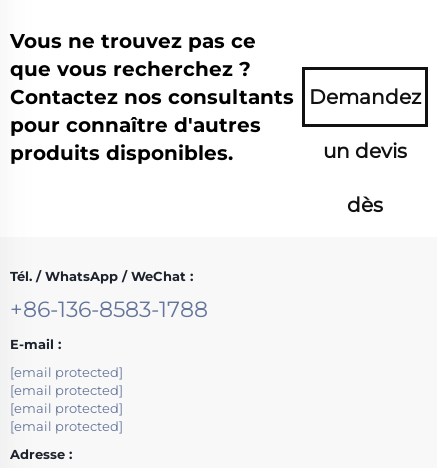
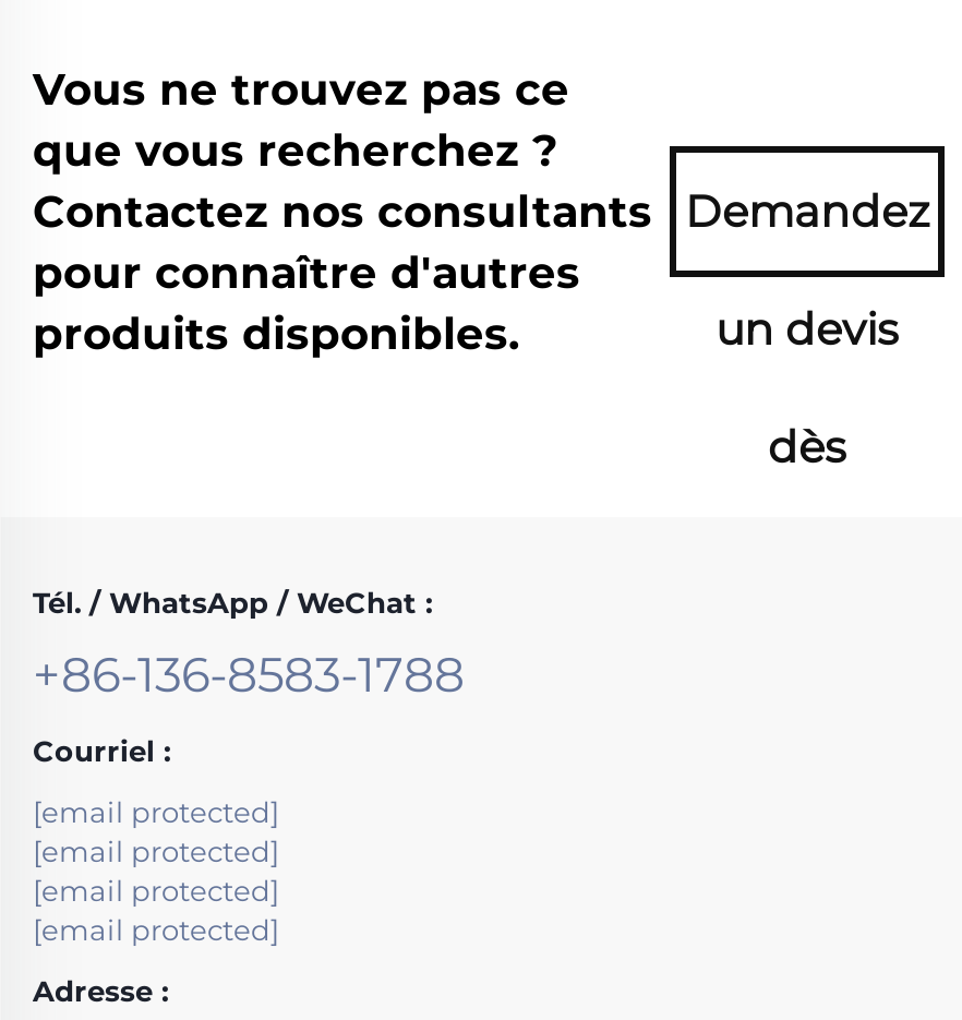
[10,336,61,352] E-mail : -> [33,733,170,768] Courriel :

